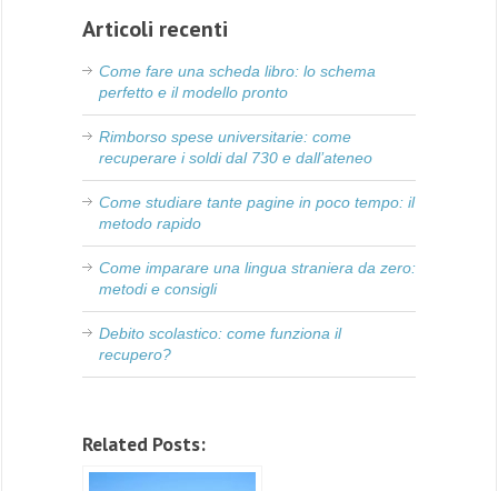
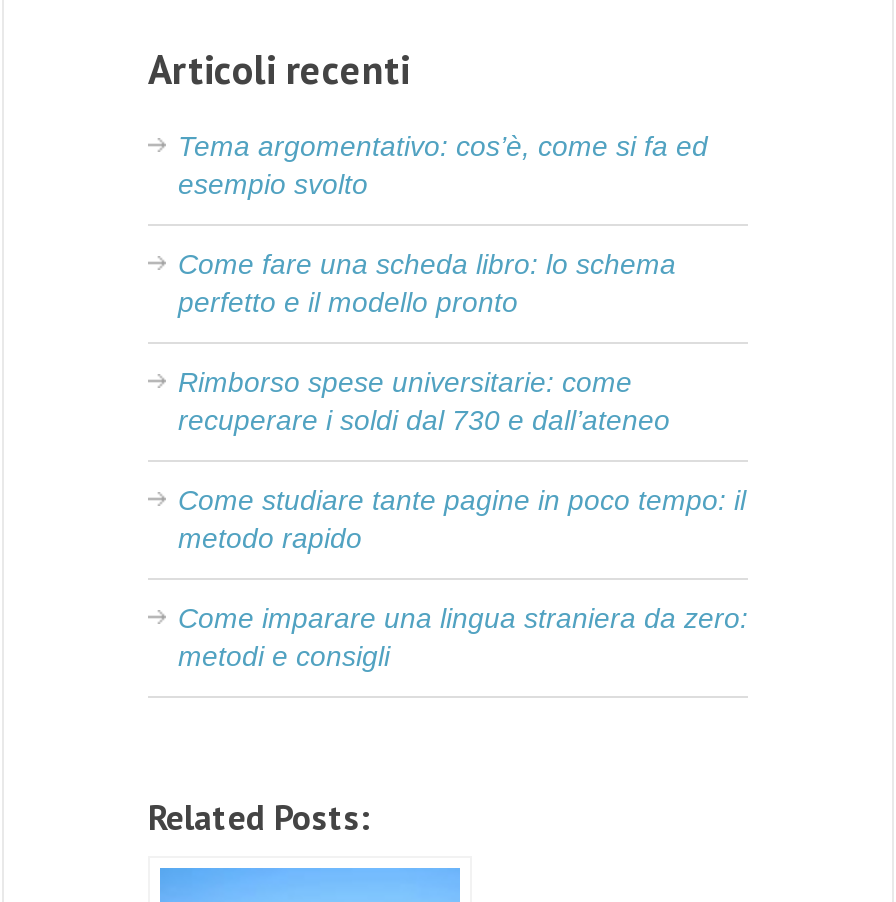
none -> [178,130,708,200] Tema argomentativo: cos’è, come si fa ed | esempio svolto
moved [99,62,416,298] -> [178,248,748,672]: Come fare una scheda libro: lo schema | perfetto e il modello pronto | Rimborso spese universitarie: come | recuperare i soldi dal 730 e dall’ateneo | Come studiare tante pagine in poco tempo: il | metodo rapido | Come imparare una lingua straniera da zero: | metodi e consigli
[99,324,341,363] Debito scolastico: come funziona il | recupero? -> none

